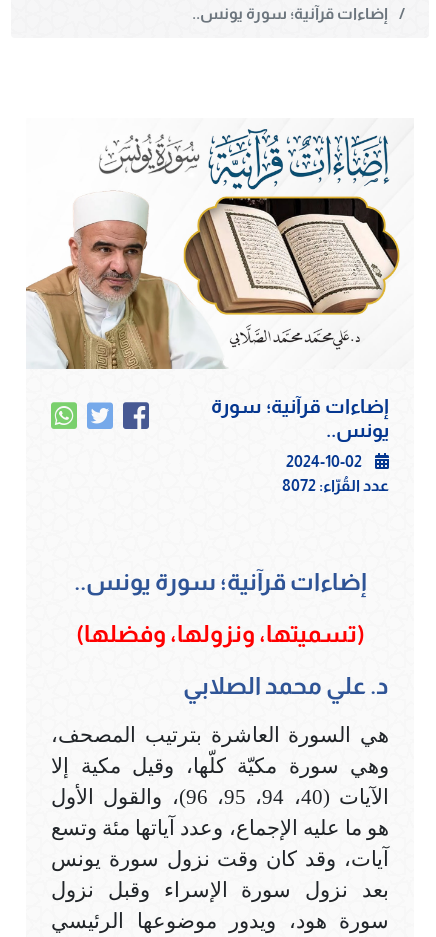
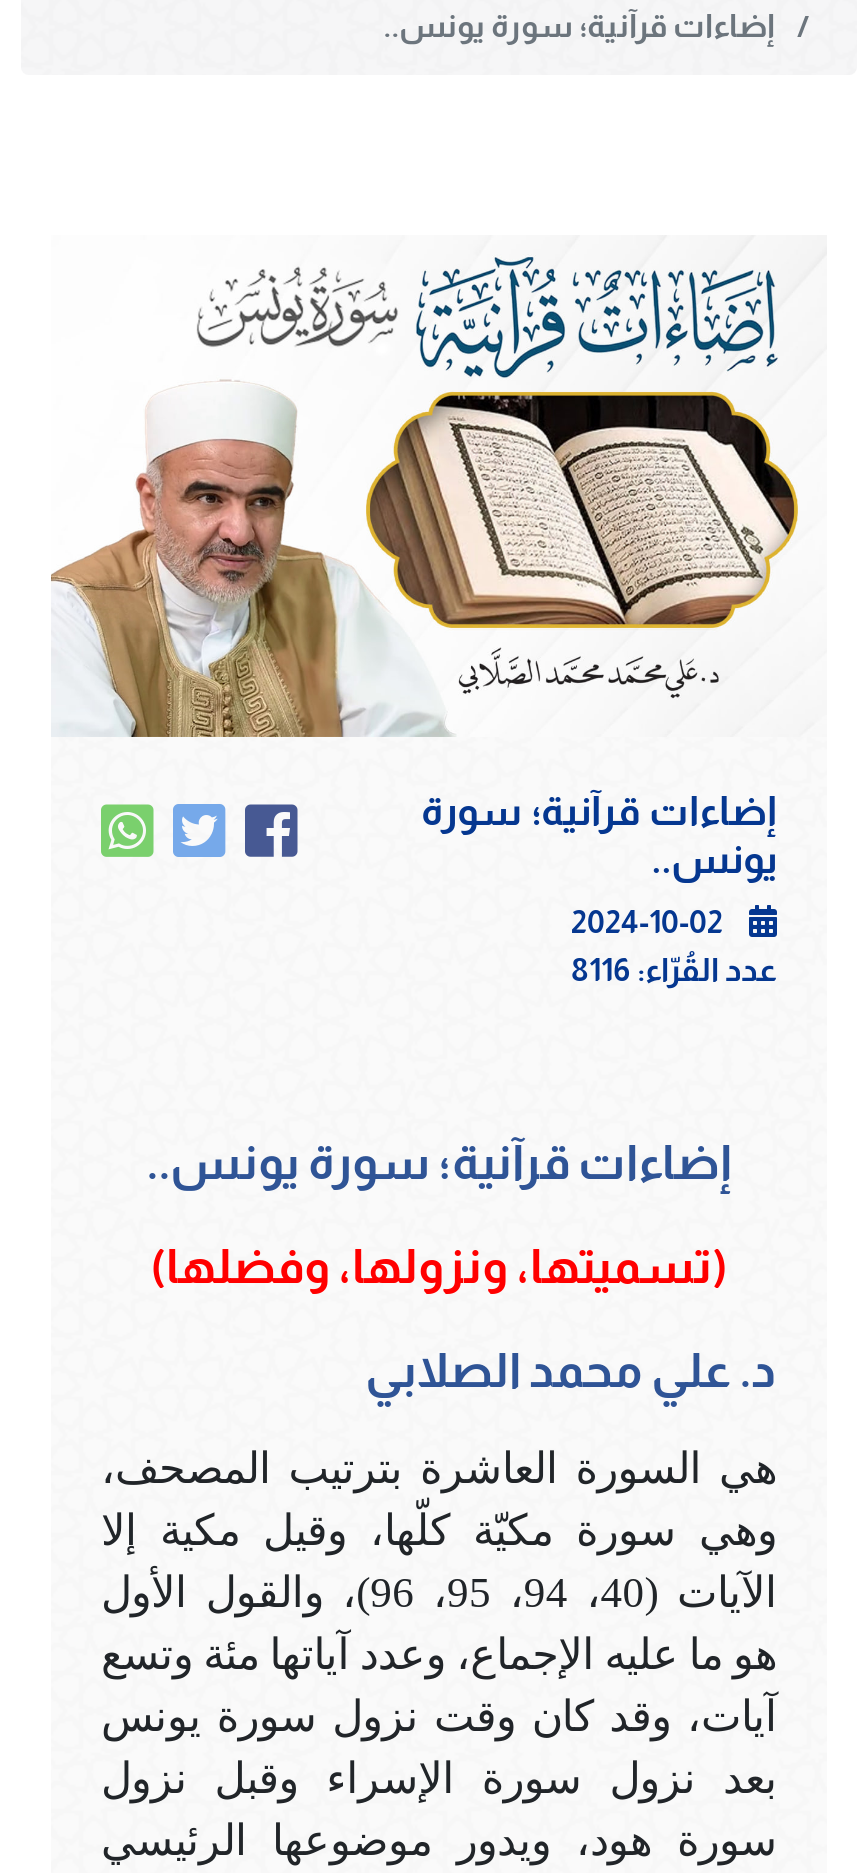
[282,477,389,494] عدد القُرّاء: 8072 -> [571,954,777,988] عدد القُرّاء: 8116

